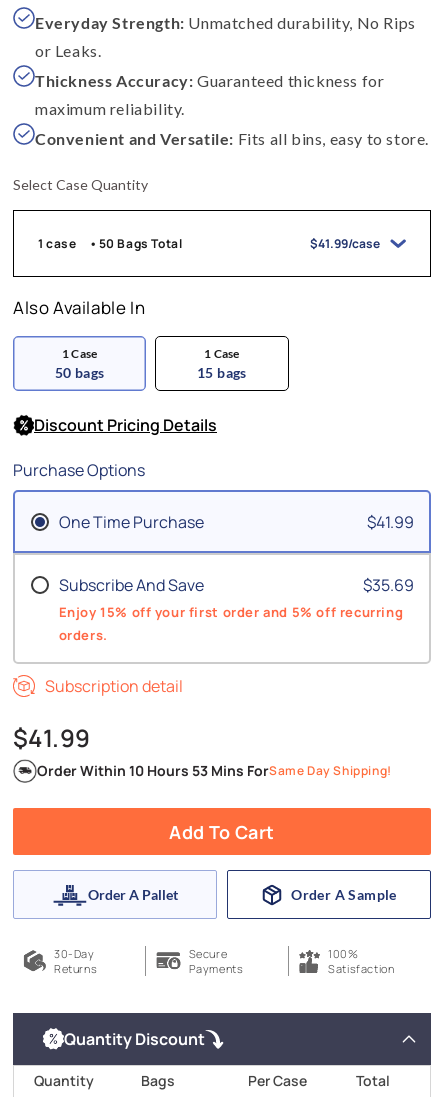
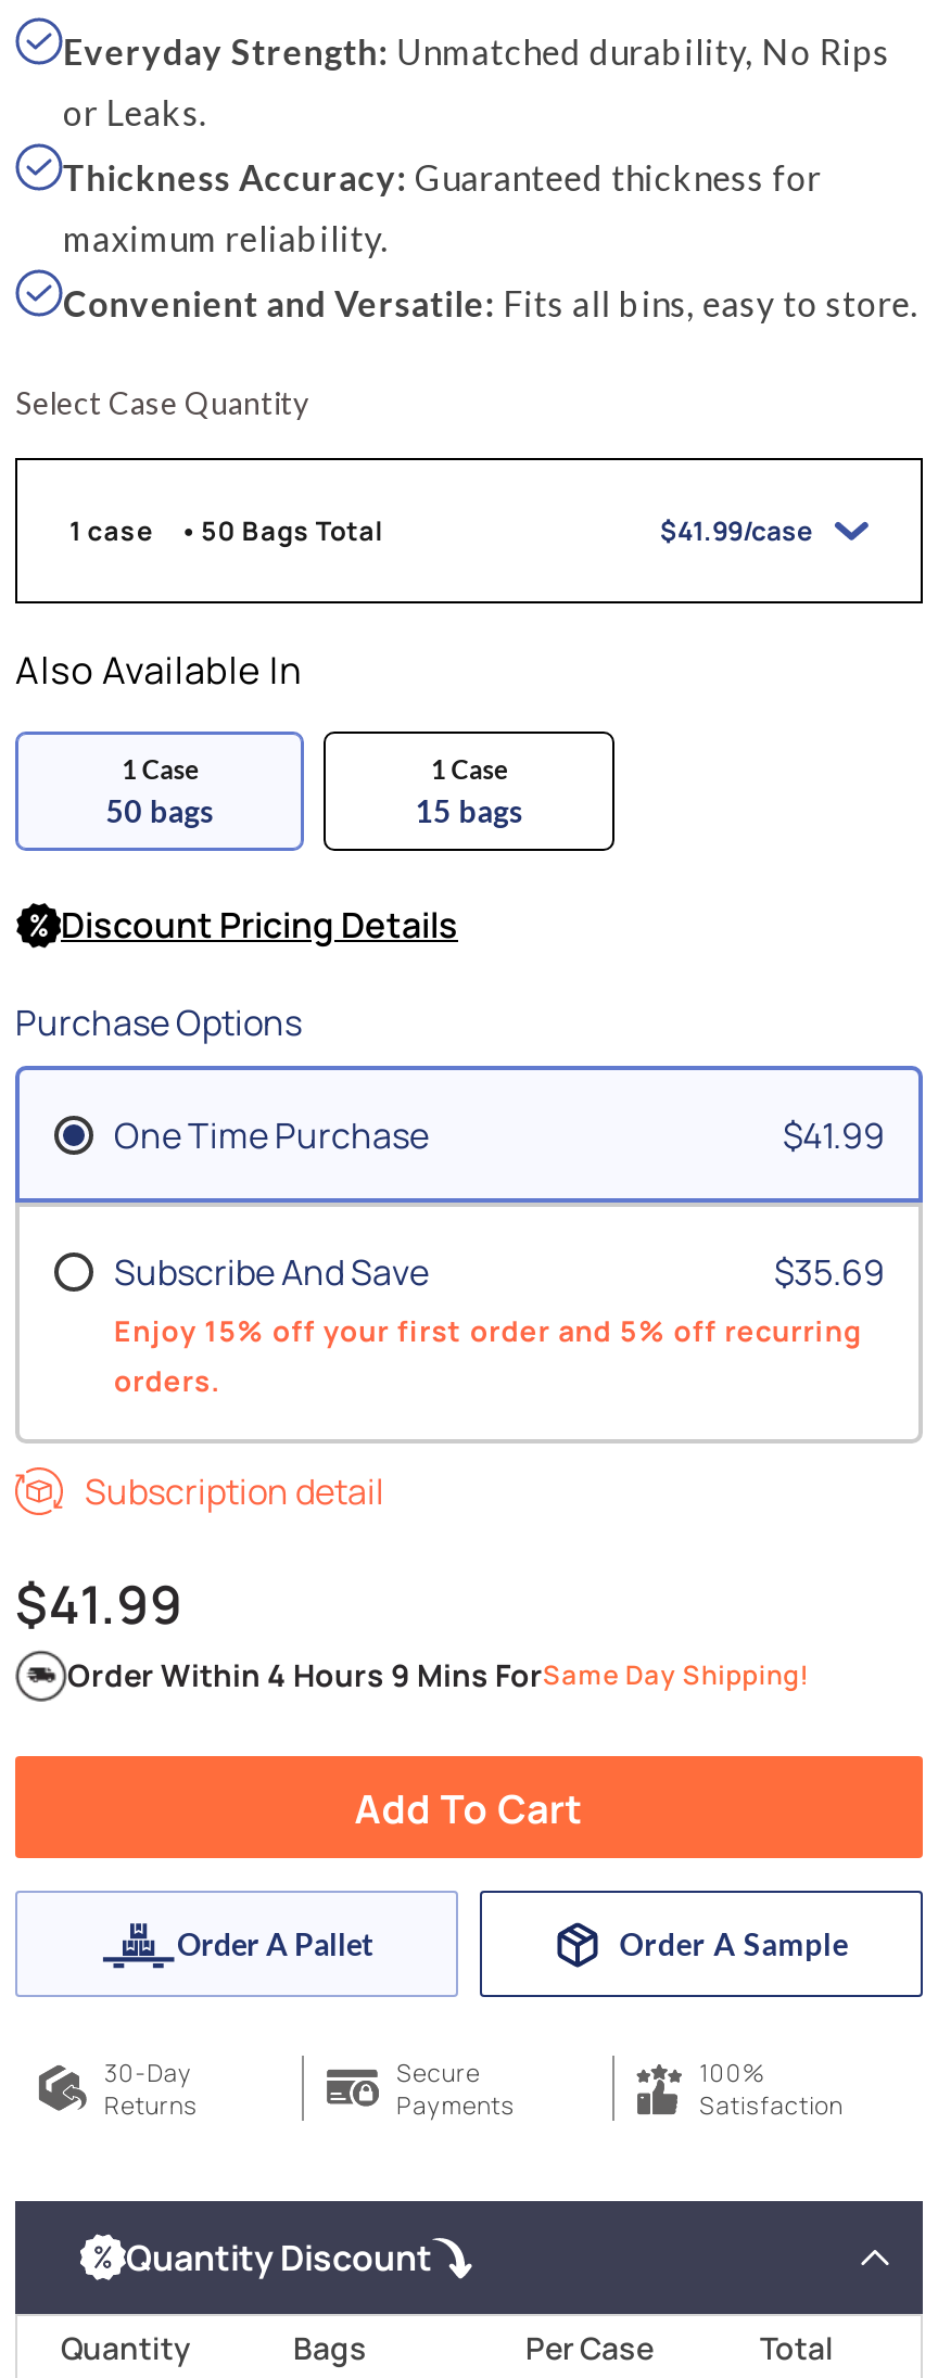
[37,761,392,780] Order Within 10 Hours 53 Mins ForSame Day Shipping! -> [67,1655,809,1696] Order Within 4 Hours 9 Mins ForSame Day Shipping!

